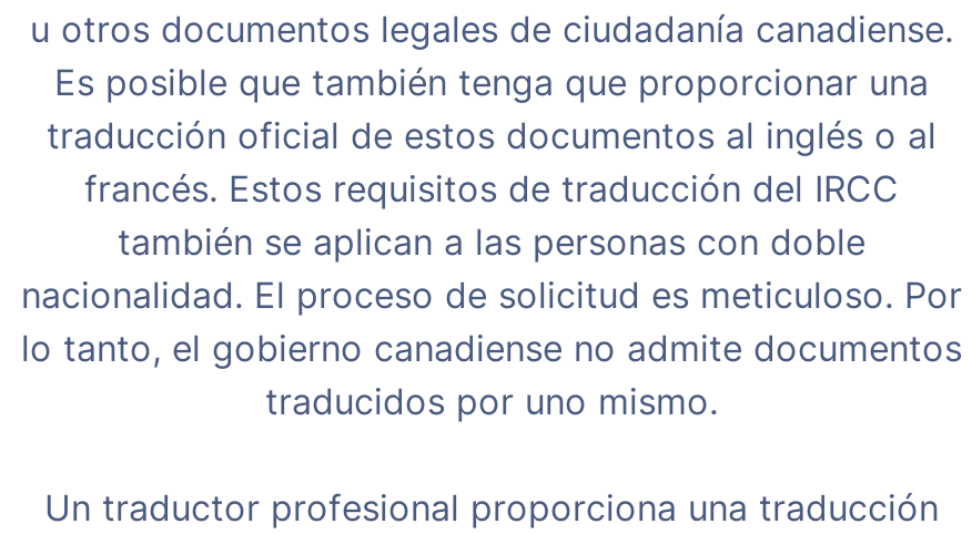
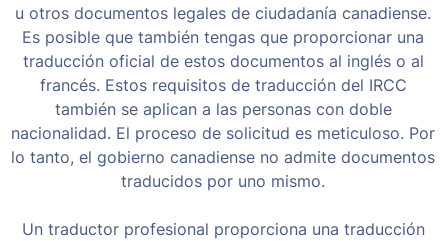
[54,59,929,103] Es posible que también tenga que proporcionar una -> [22,26,424,46] Es posible que también tengas que proporcionar una

